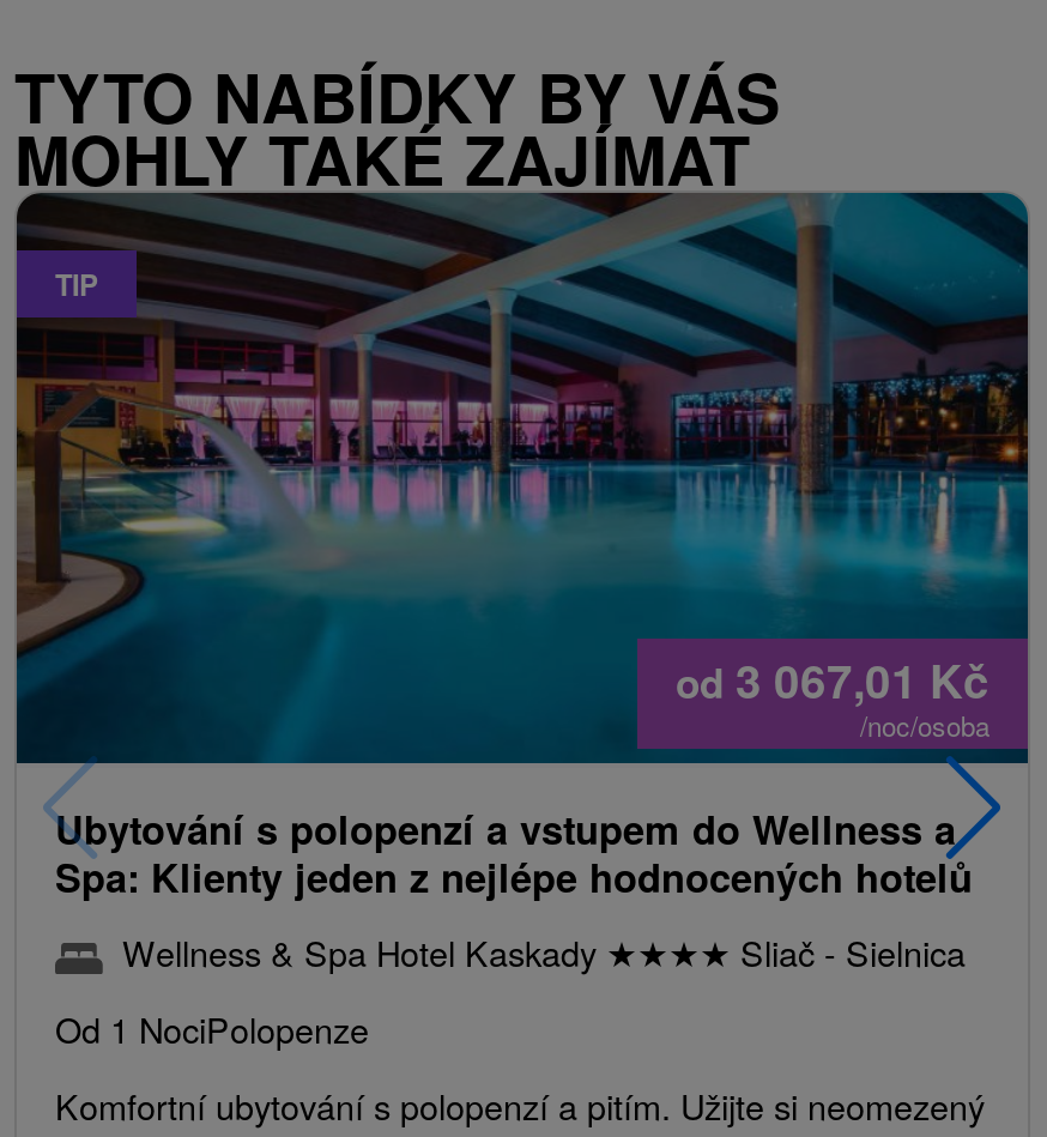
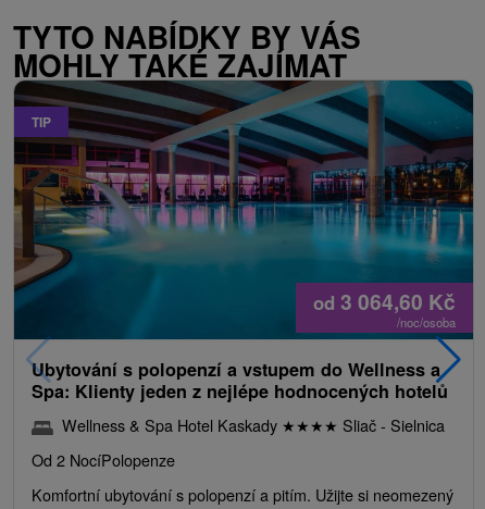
[676,646,989,714] od 3 067,01 Kč -> [313,286,456,317] od 3 064,60 Kč
[55,1004,369,1054] Od 1 NociPolopenze -> [32,448,175,471] Od 2 NocíPolopenze

